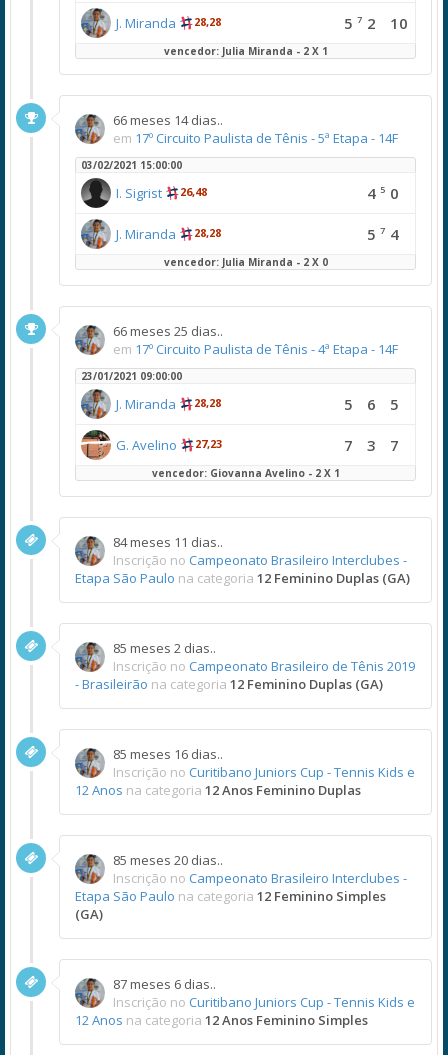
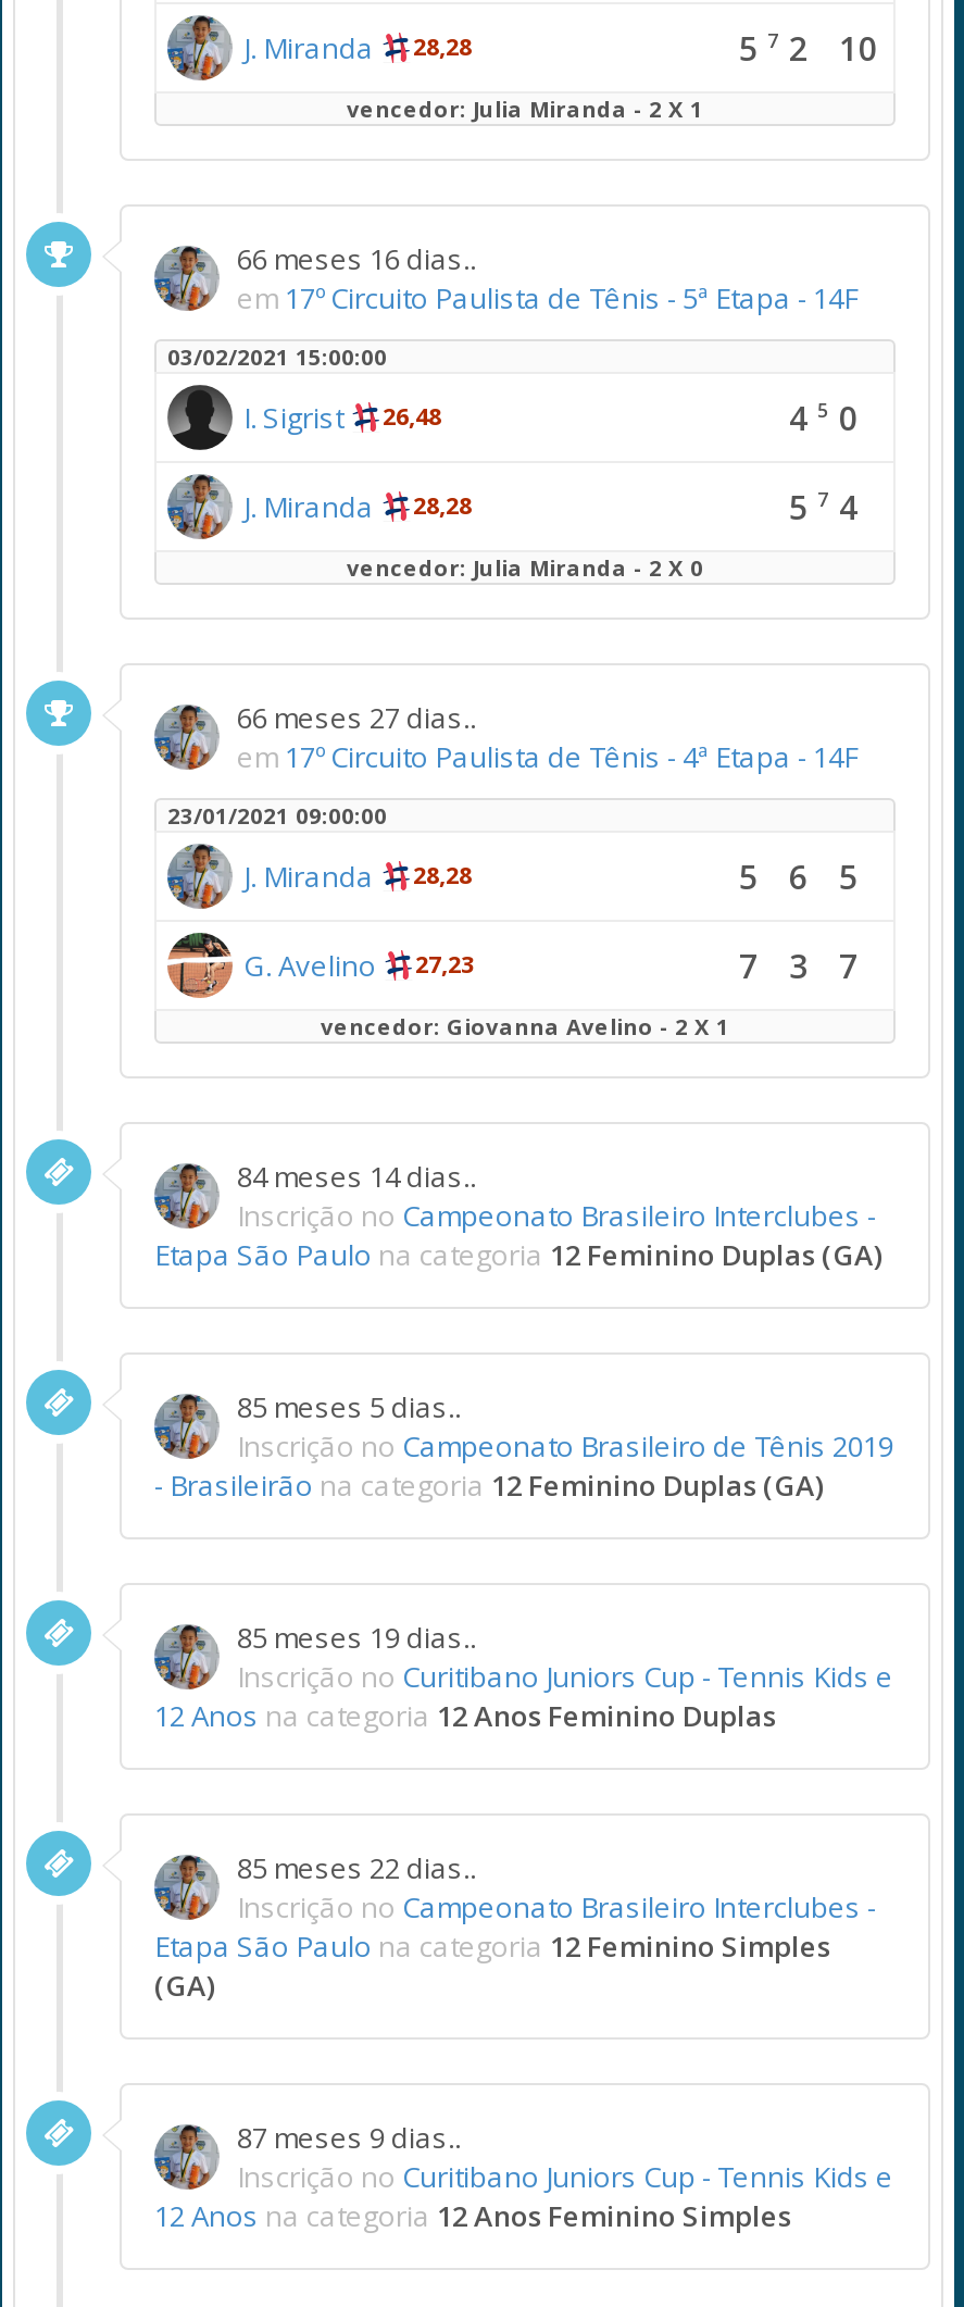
[113,111,223,129] 66 meses 14 dias.. -> [237,239,476,278] 66 meses 16 dias..
[113,322,223,340] 66 meses 25 dias.. -> [237,698,476,737] 66 meses 27 dias..
[113,533,223,551] 84 meses 11 dias.. -> [237,1157,476,1196] 84 meses 14 dias..
[113,639,216,657] 85 meses 2 dias.. -> [237,1387,461,1426] 85 meses 5 dias..
[113,745,223,763] 85 meses 16 dias.. -> [237,1618,476,1657] 85 meses 19 dias..
[113,851,223,869] 85 meses 20 dias.. -> [237,1848,476,1887] 85 meses 22 dias..
[113,975,216,993] 87 meses 6 dias.. -> [237,2118,461,2157] 87 meses 9 dias..

